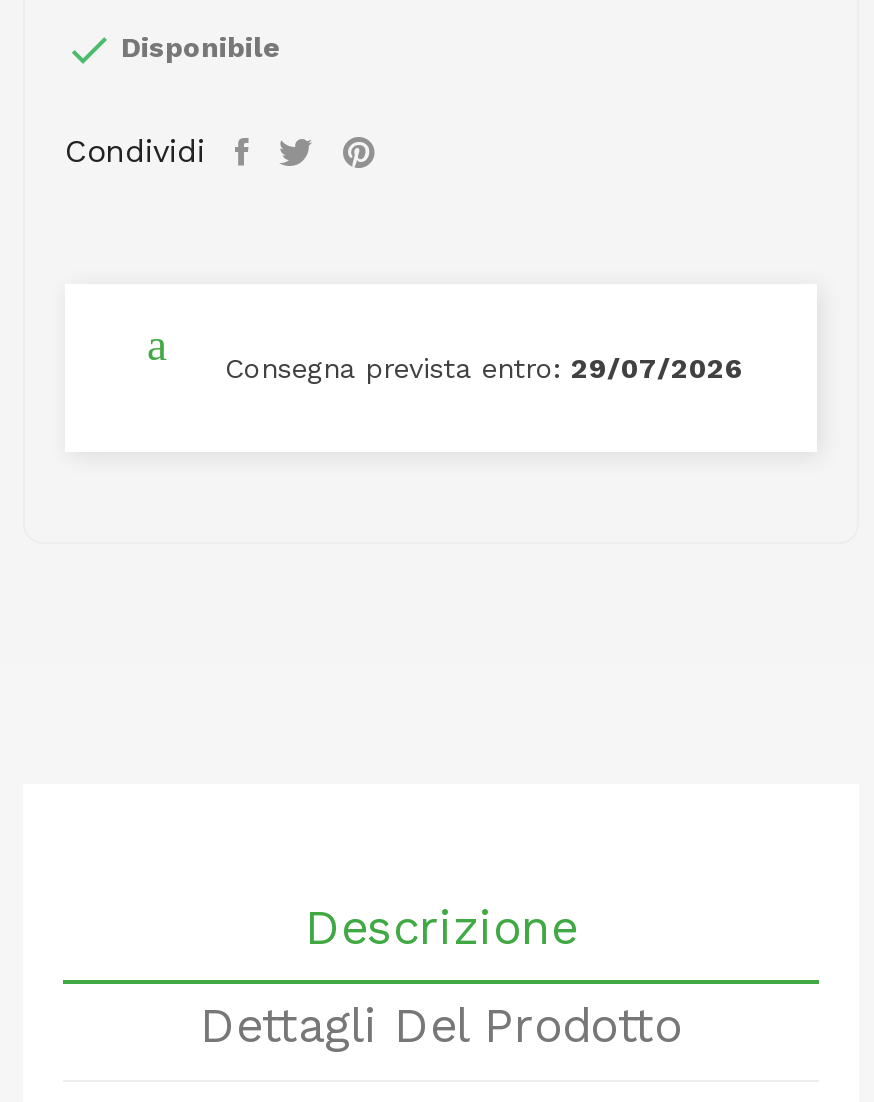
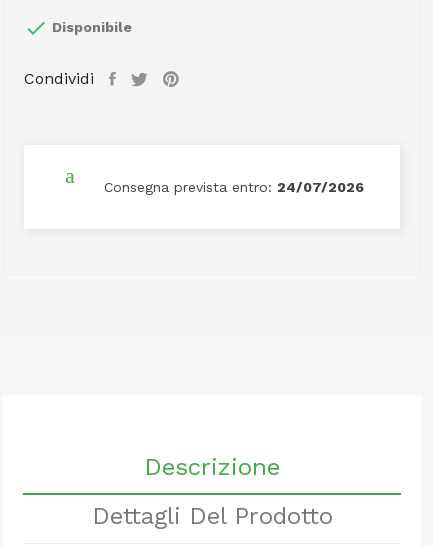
[225,351,743,383] Consegna prevista entro: 29/07/2026 -> [104,179,364,195] Consegna prevista entro: 24/07/2026

